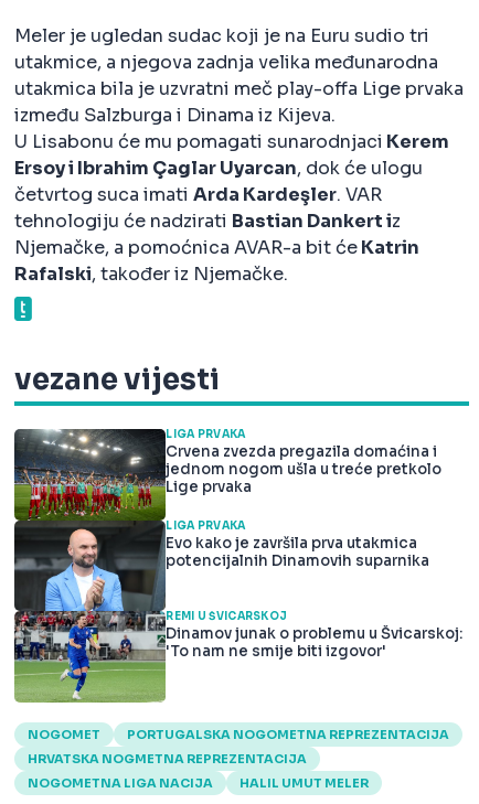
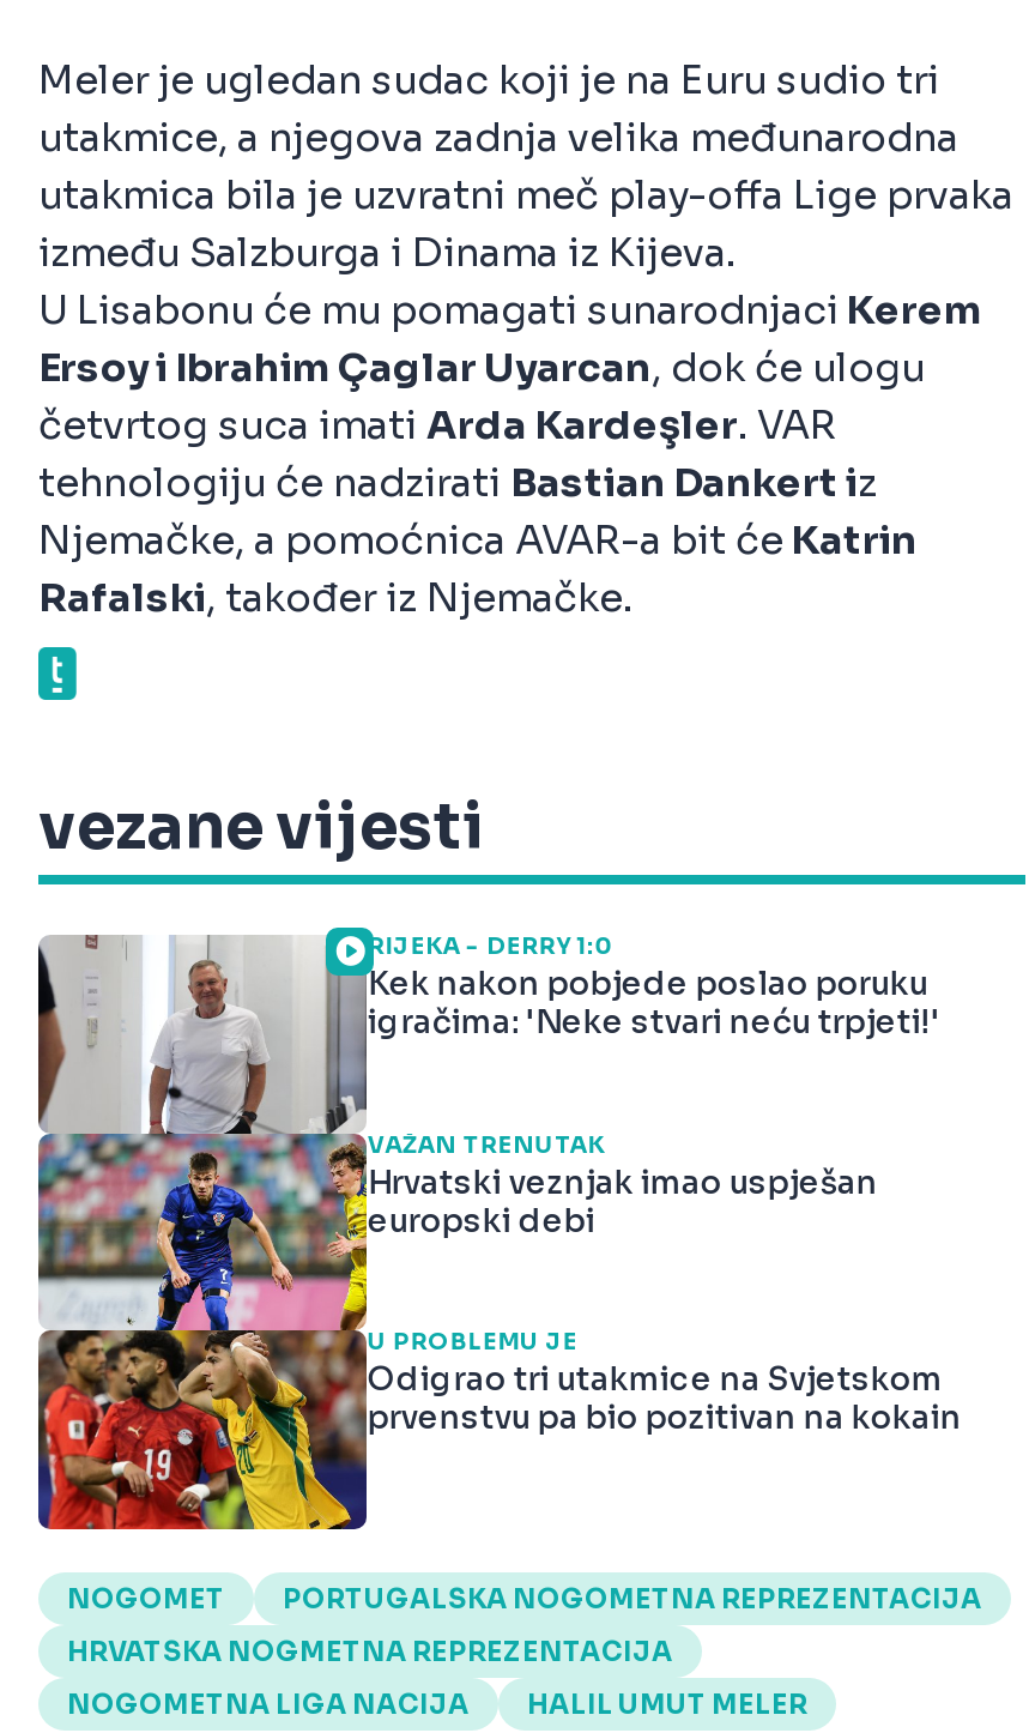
[13,427,442,704] [image] | LIGA PRVAKA | Crvena zvezda pregazila domaćina i | jednom nogom ušla u treće pretkolo | Lige prvaka -> [36,925,940,1532] [image] | RIJEKA - DERRY 1:0 | Kek nakon pobjede poslao poruku | igračima: 'Neke stvari neću trpjeti!'
[166,519,430,570] LIGA PRVAKA | Evo kako je završila prva utakmica | potencijalnih Dinamovih suparnika -> [367,1131,878,1241] VAŽAN TRENUTAK | Hrvatski veznjak imao uspješan | europski debi
[166,610,463,661] REMI U ŠVICARSKOJ | Dinamov junak o problemu u Švicarskoj: | 'To nam ne smije biti izgovor' -> [367,1328,961,1439] U PROBLEMU JE | Odigrao tri utakmice na Svjetskom | prvenstvu pa bio pozitivan na kokain

